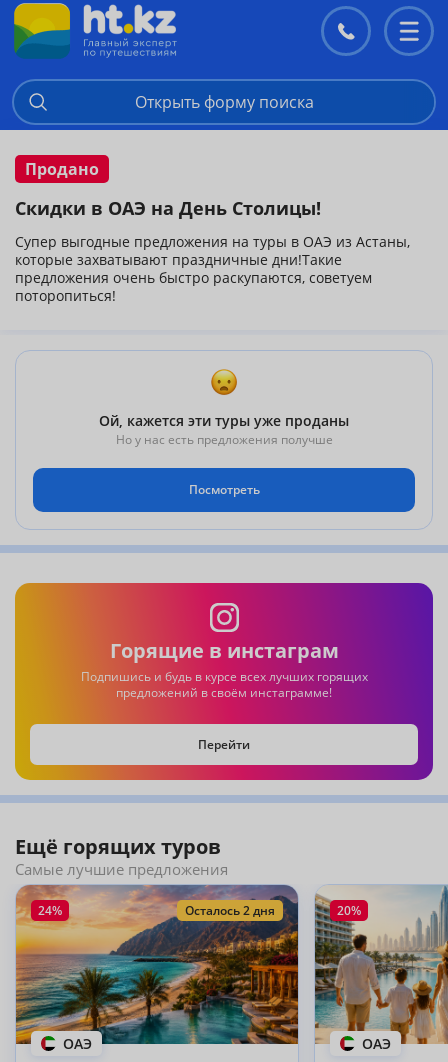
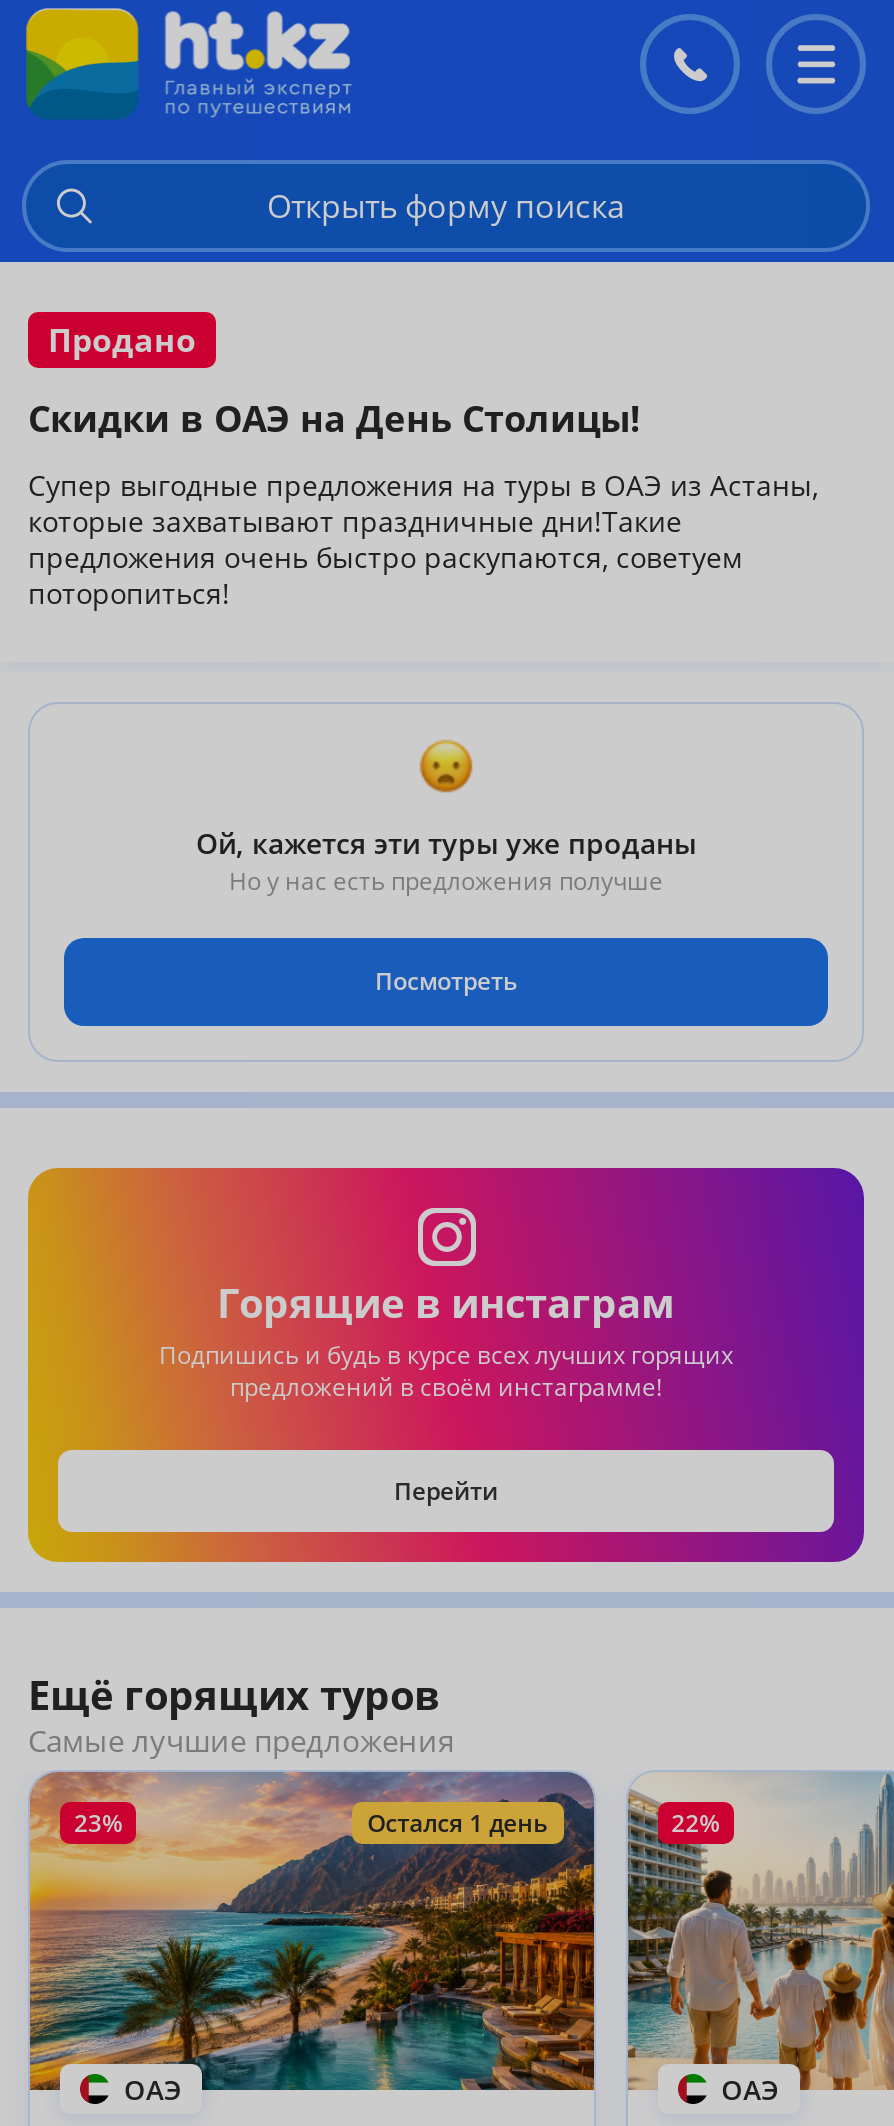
[38,902,275,918] 24% | Осталось 2 дня -> [74,1807,547,1839] 23% | Остался 1 день
[337,902,361,918] 20% -> [671,1807,719,1839] 22%

